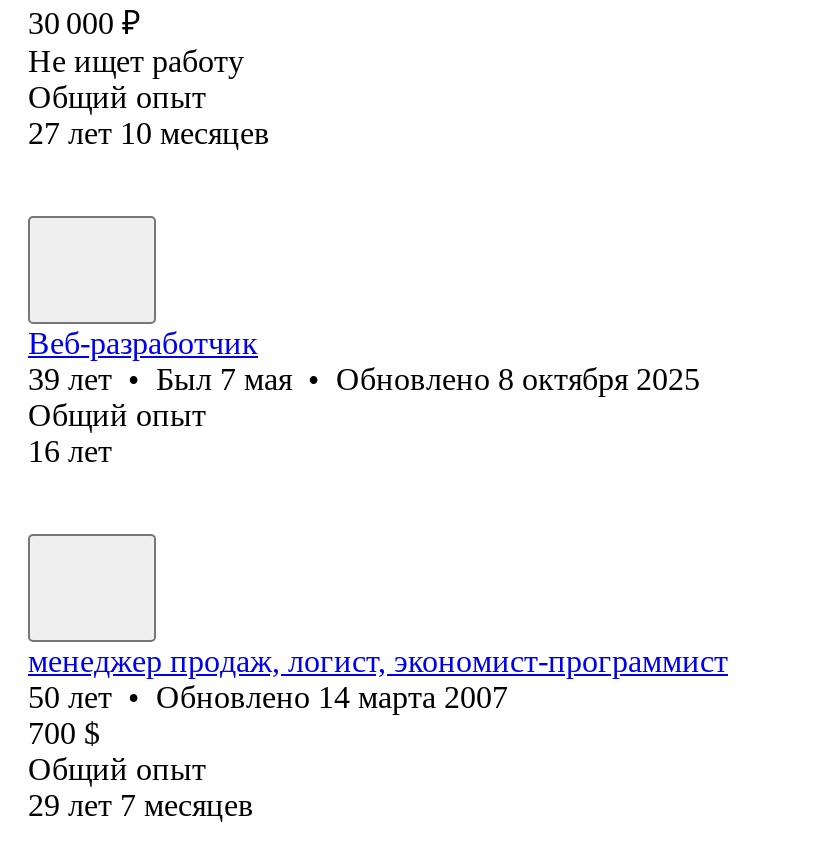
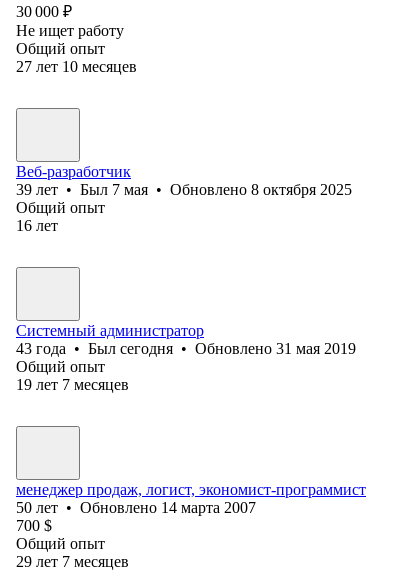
none -> [16,322,356,393] Системный администратор | 43 года • Был сегодня • Обновлено 31 мая 2019 | Общий опыт | 19 лет 7 месяцев

